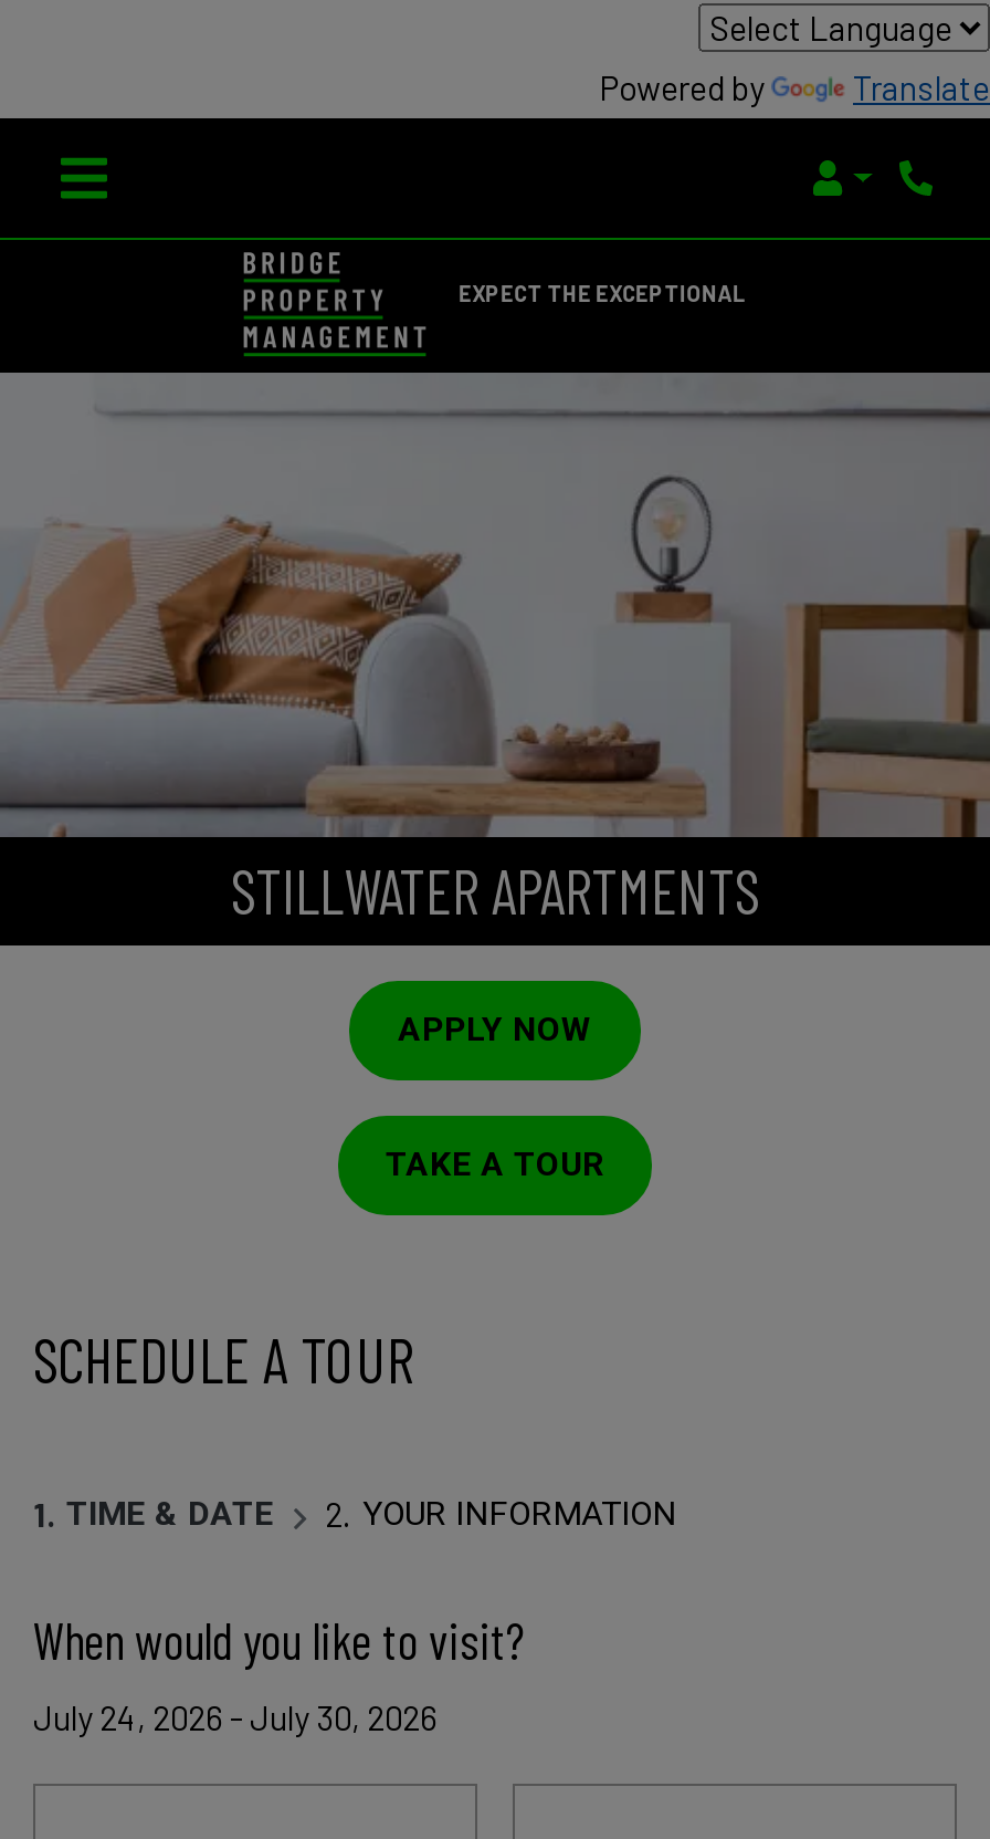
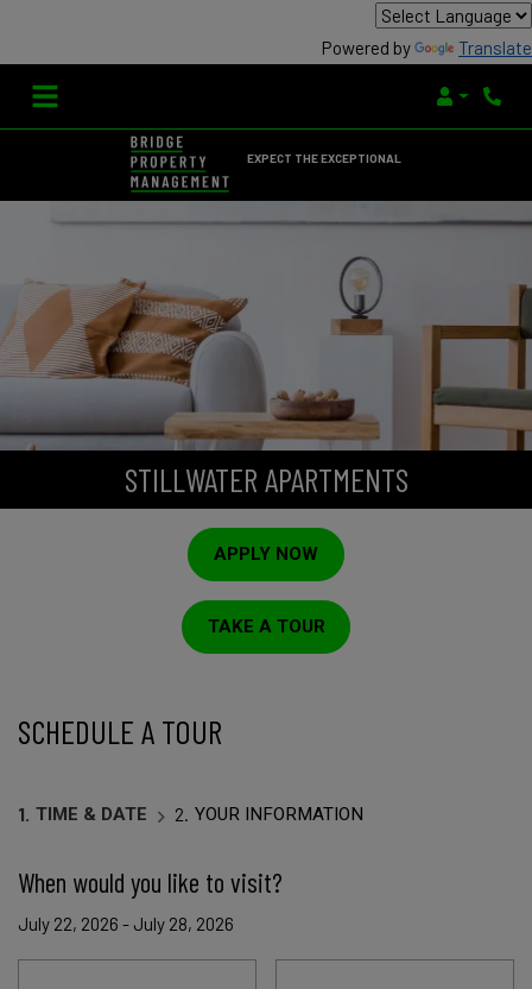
[33,1697,438,1737] July 24, 2026 - July 30, 2026 -> [18,913,234,934] July 22, 2026 - July 28, 2026

